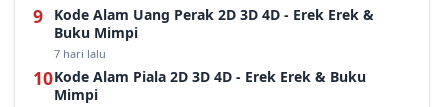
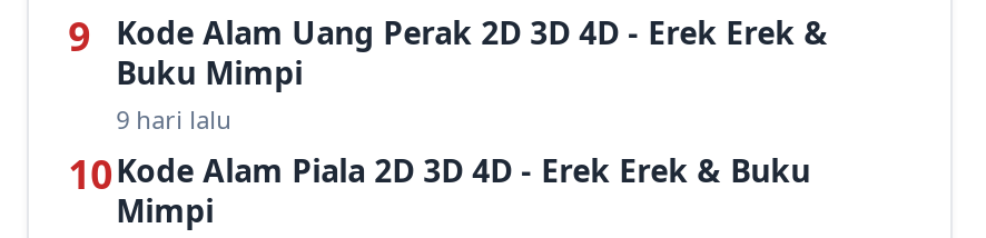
[54,46,106,61] 7 hari lalu -> [116,102,232,136] 9 hari lalu

